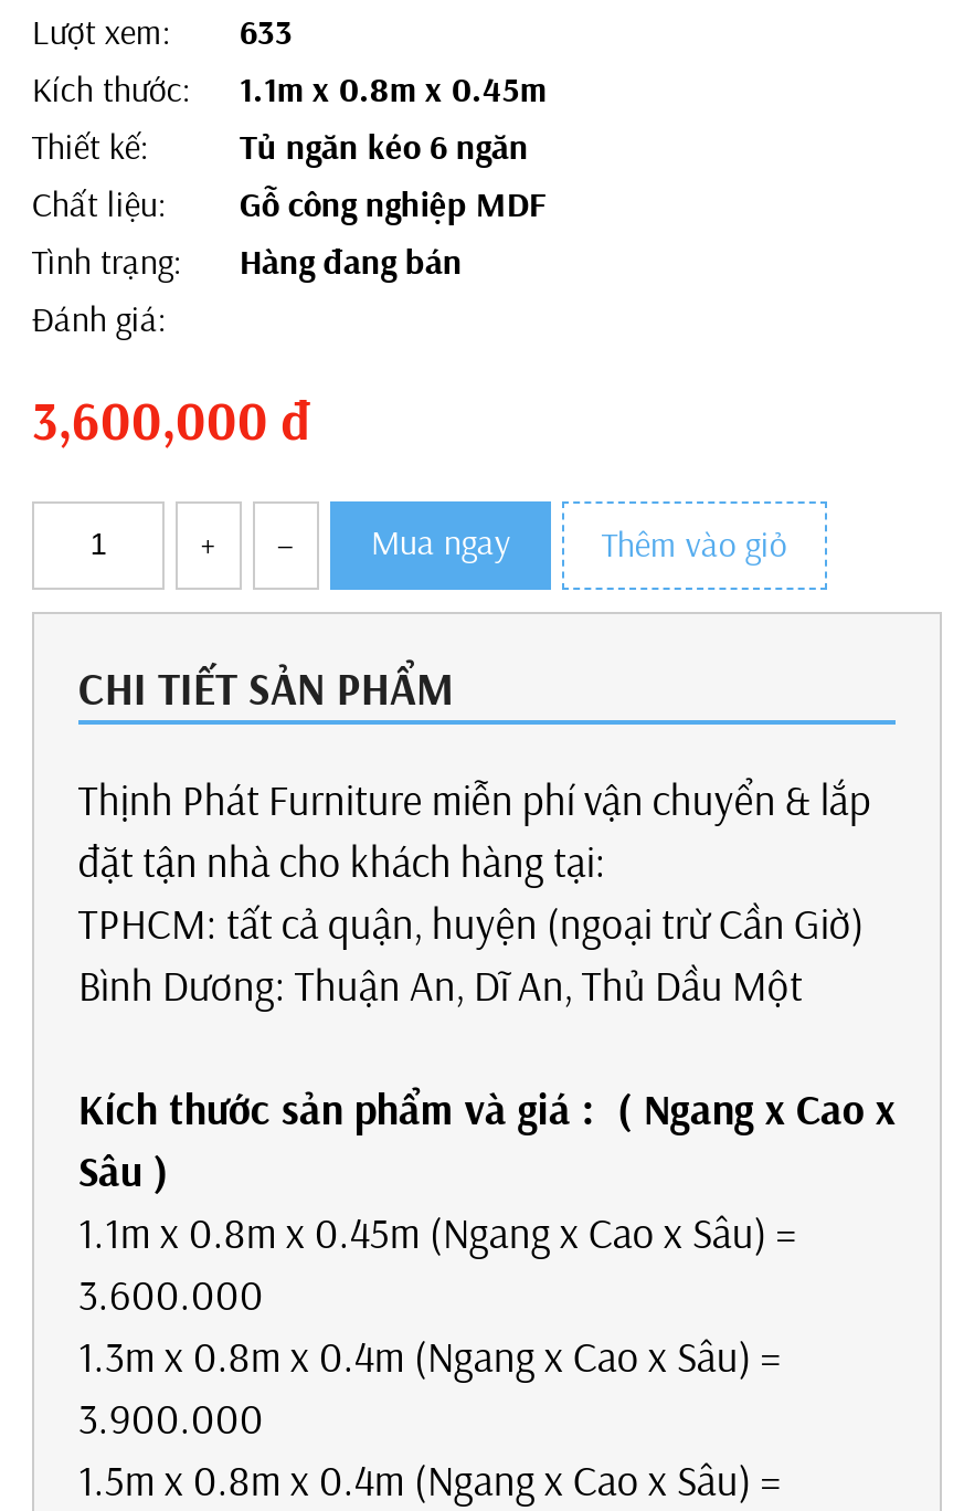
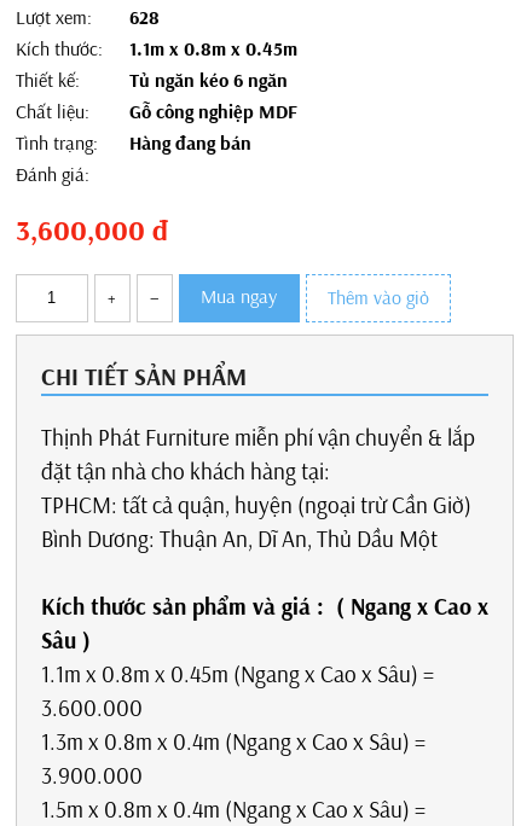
[32,9,292,53] Lượt xem: 633 -> [16,5,159,29] Lượt xem: 628

